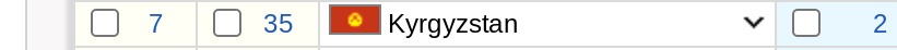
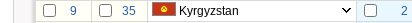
[149,9,164,39] 7 -> [69,4,76,18] 9

